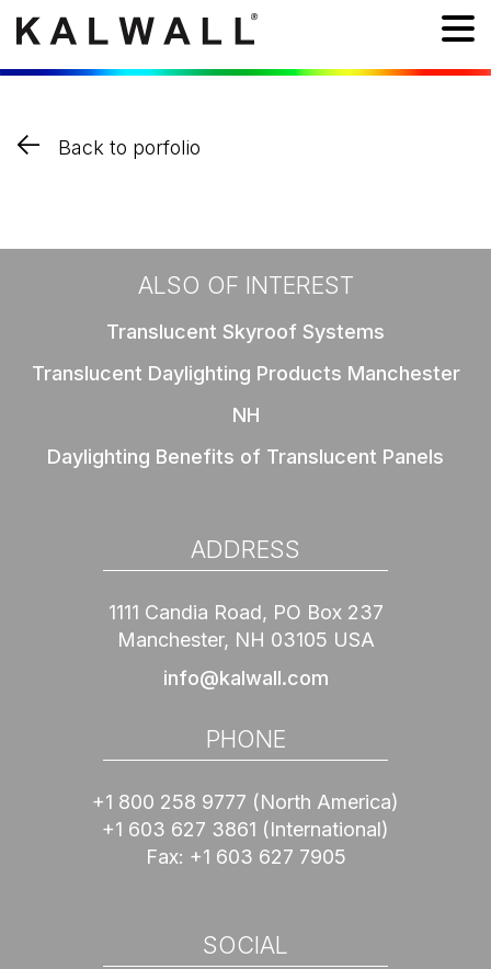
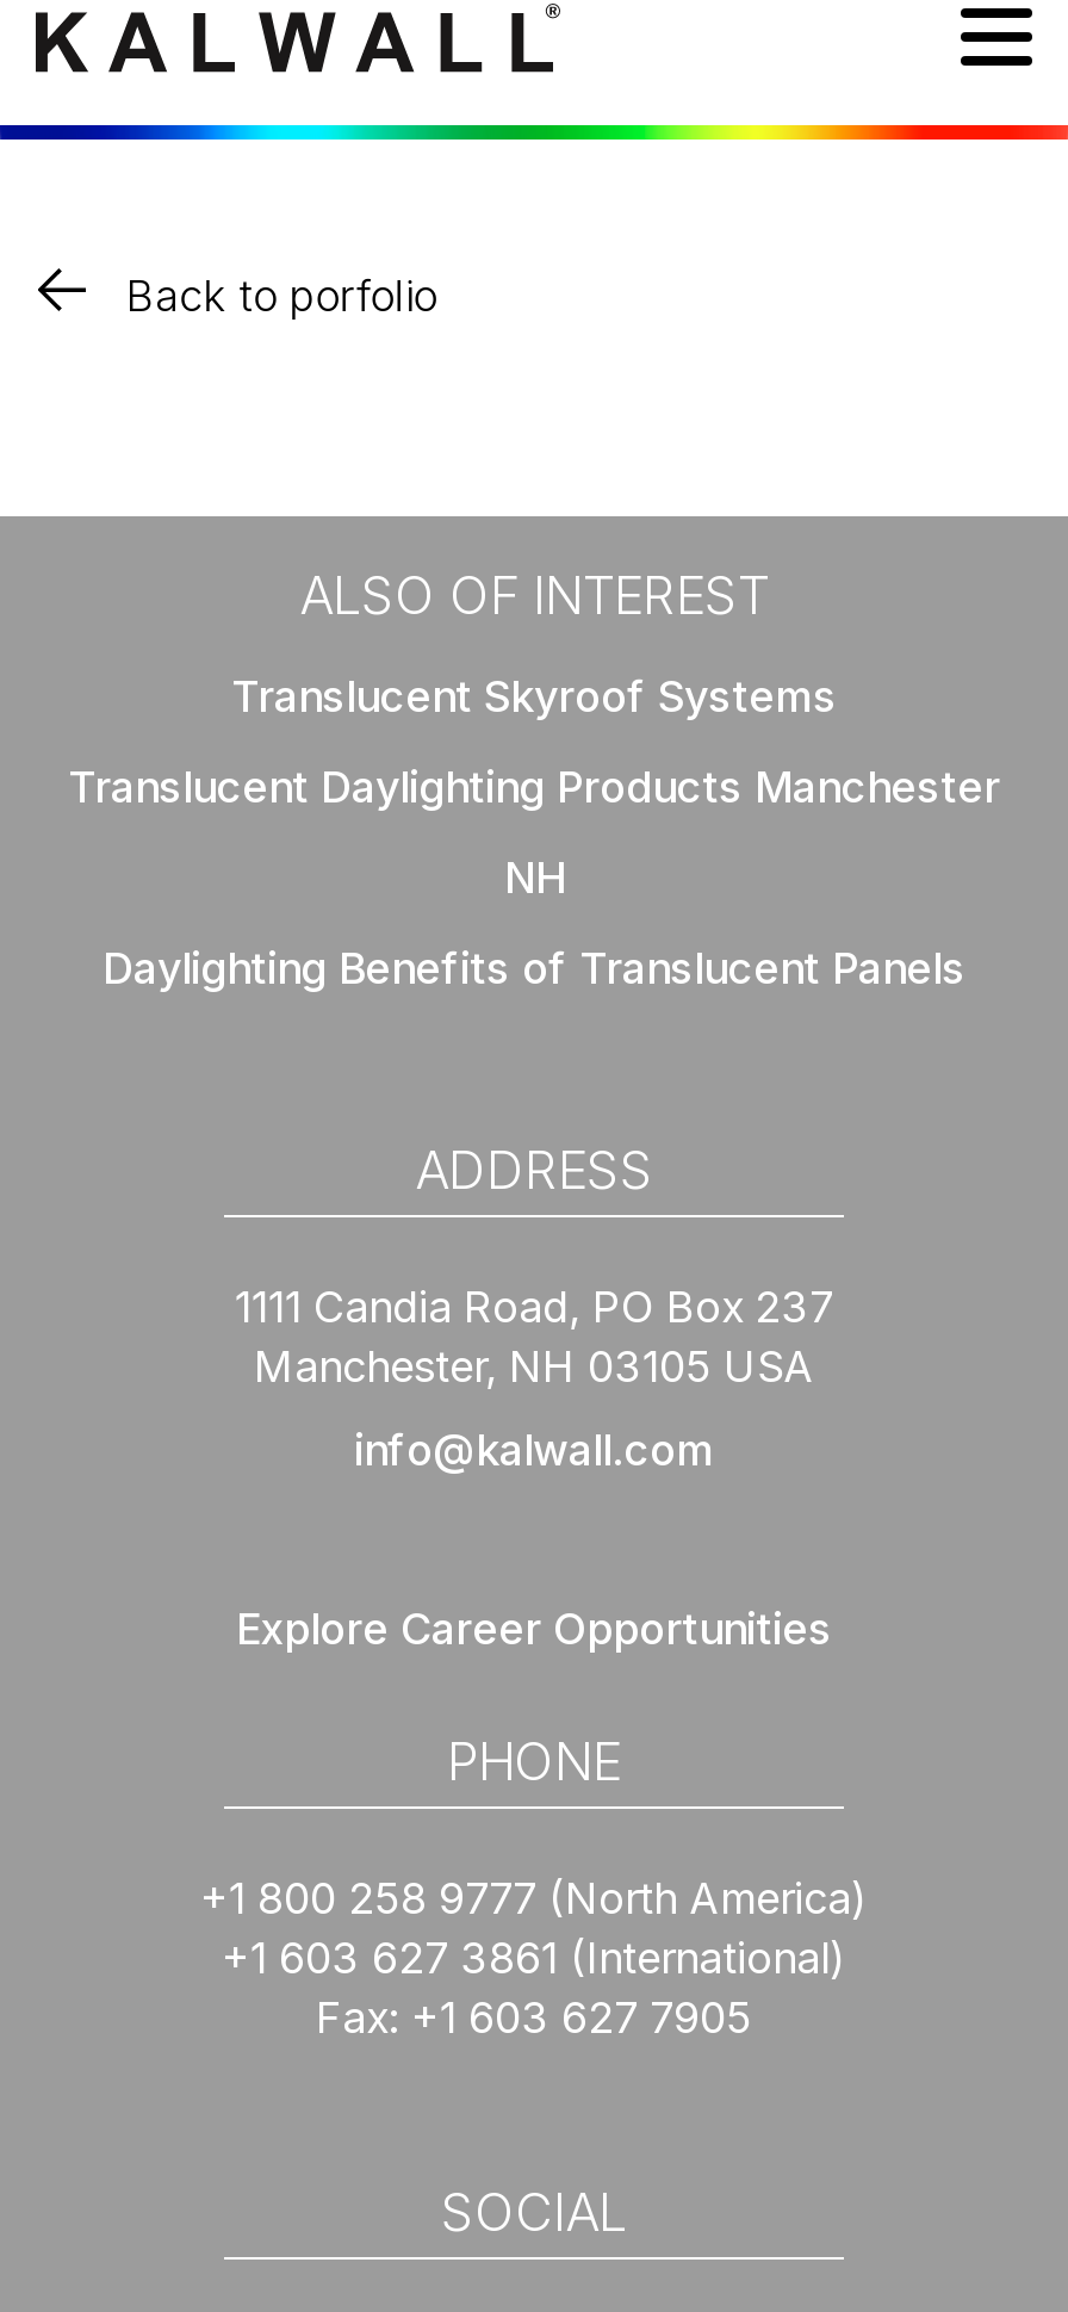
none -> [236,1604,832,1654] Explore Career Opportunities

